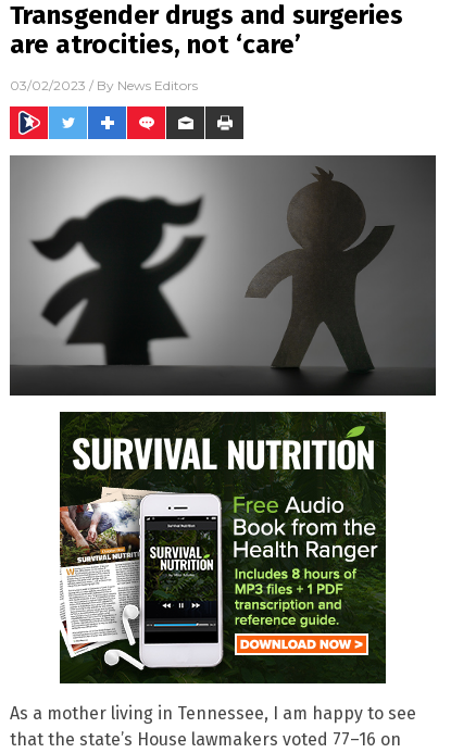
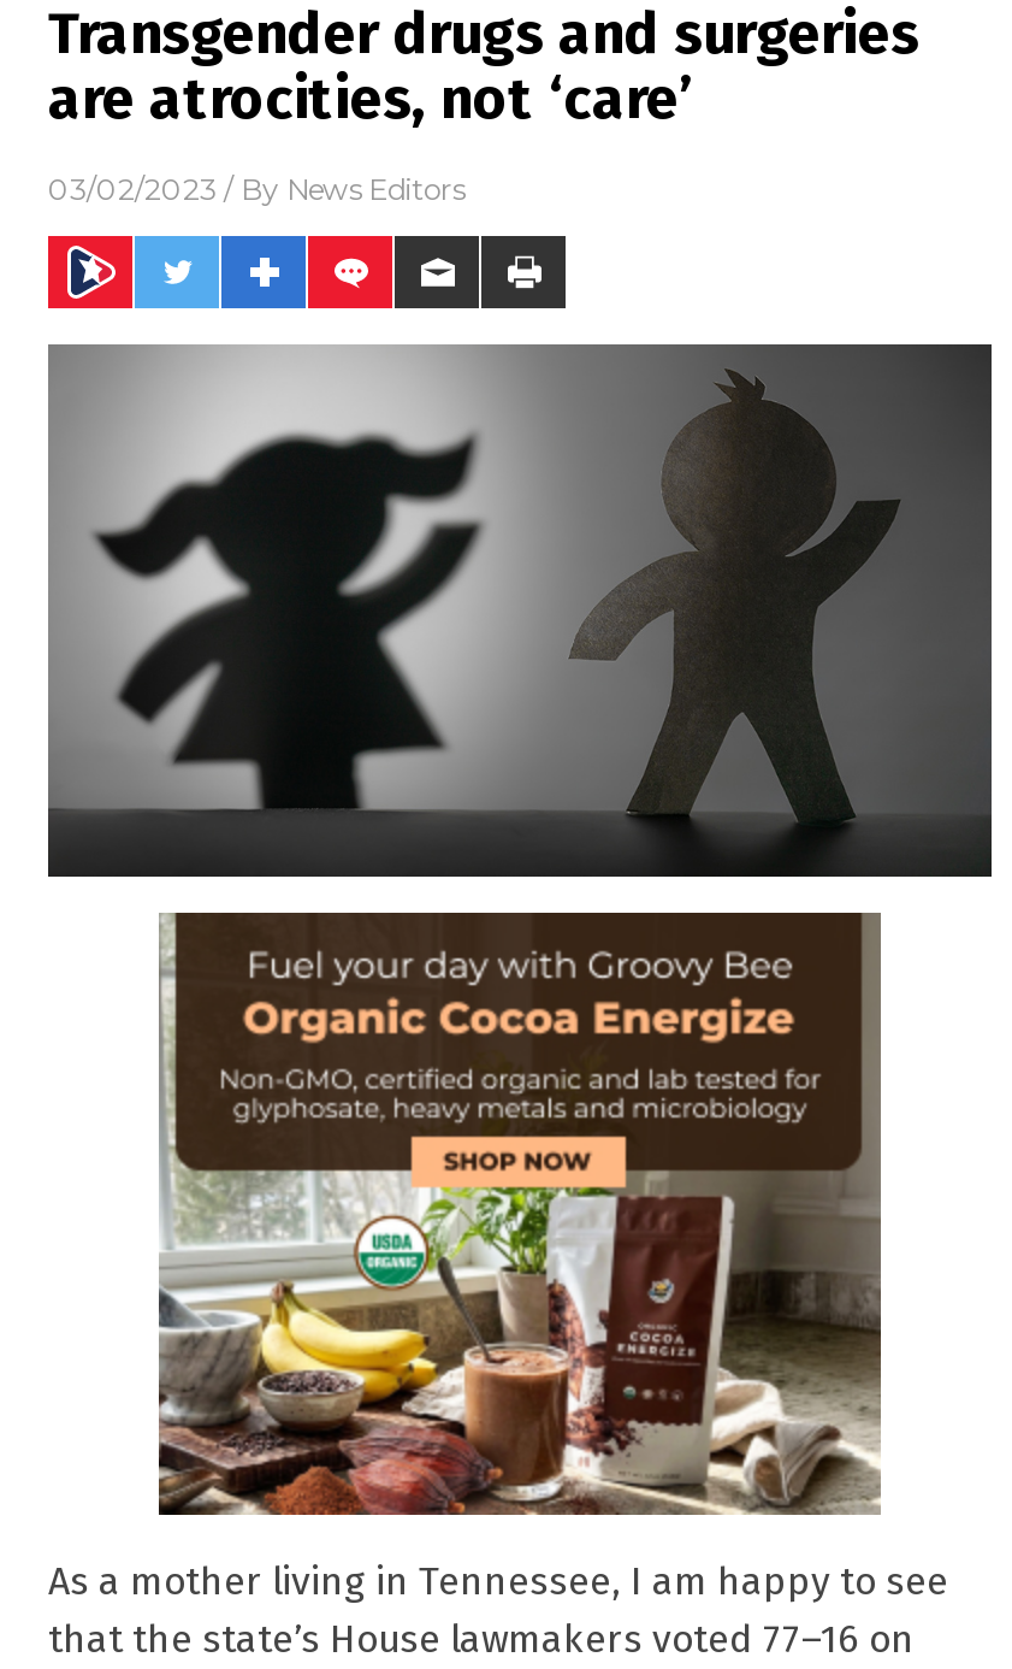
[59,412,387,685] [image] -> [156,910,883,1517] [image]

